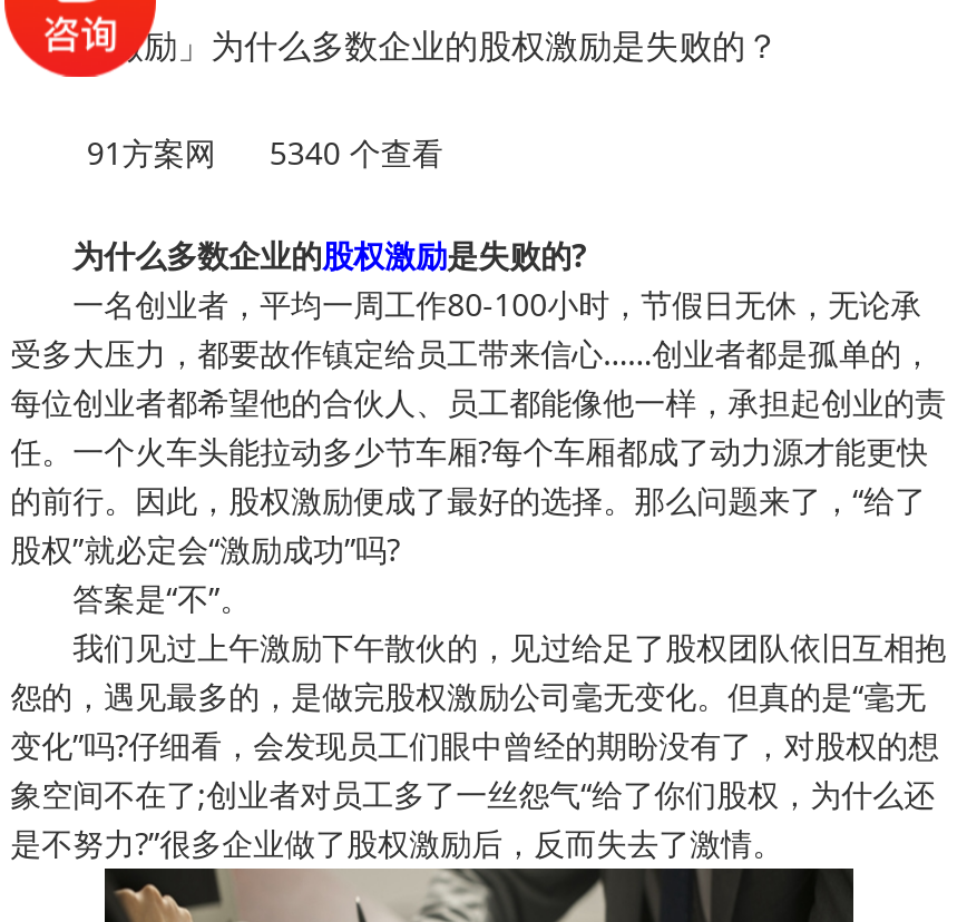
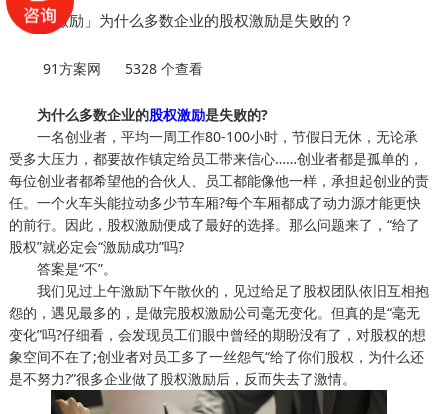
[87,131,443,174] 91方案网5340 个查看 -> [43,59,203,78] 91方案网5328 个查看

